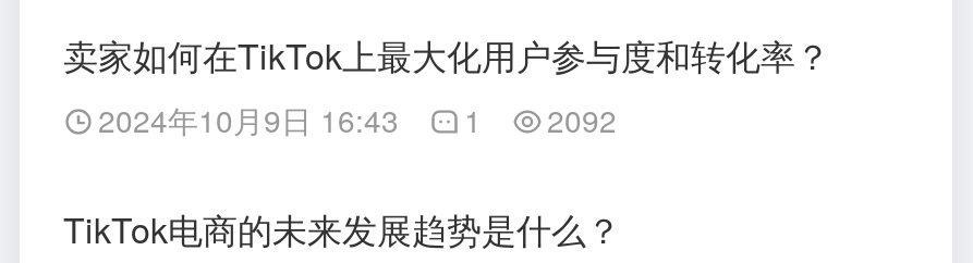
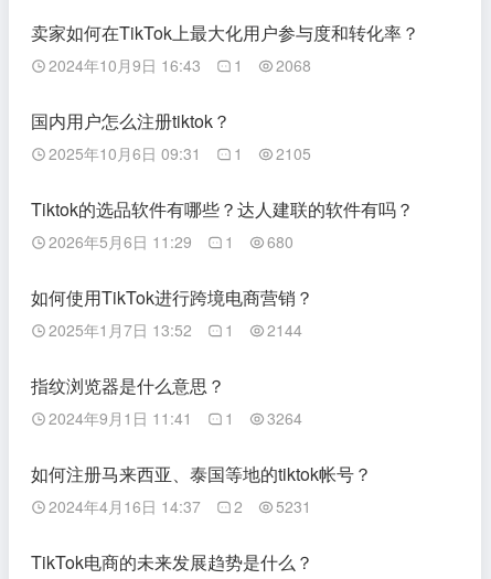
[547,99,617,142] 2092 -> [31,54,414,518] 2068 | 国内用户怎么注册tiktok？ | 2025年10月6日 09:31 | 1 | 2105 | Tiktok的选品软件有哪些？达人建联的软件有吗？ | 2026年5月6日 11:29 | 1 | 680 | 如何使用TikTok进行跨境电商营销？ | 2025年1月7日 13:52 | 1 | 2144 | 指纹浏览器是什么意思？ | 2024年9月1日 11:41 | 1 | 3264 | 如何注册马来西亚、泰国等地的tiktok帐号？ | 2024年4月16日 14:37 | 2 | 5231

